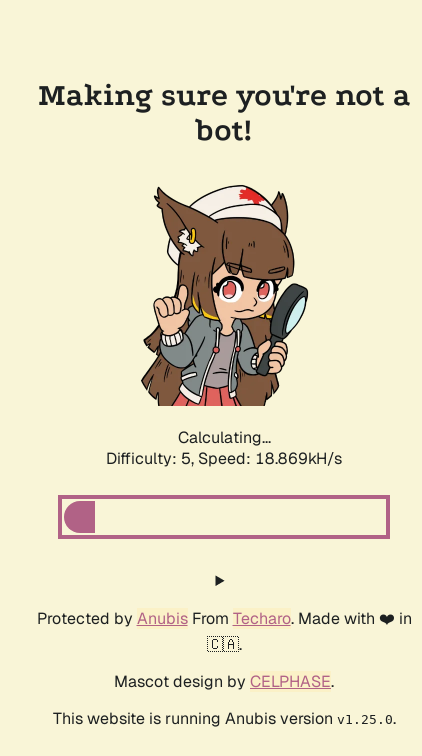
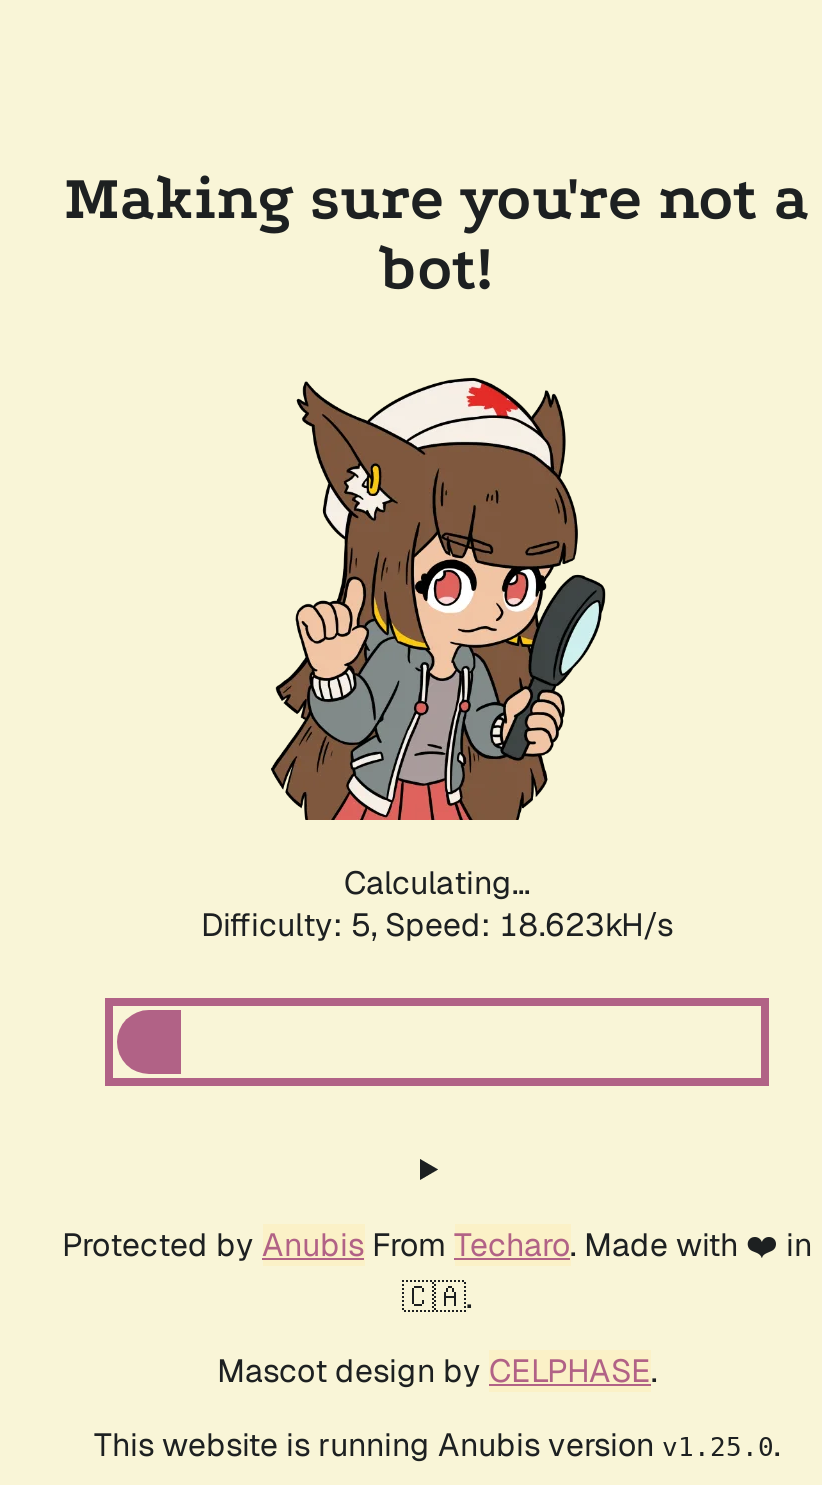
[106,448,342,469] Difficulty: 5, Speed: 18.869kH/s -> [201,904,673,946] Difficulty: 5, Speed: 18.623kH/s

